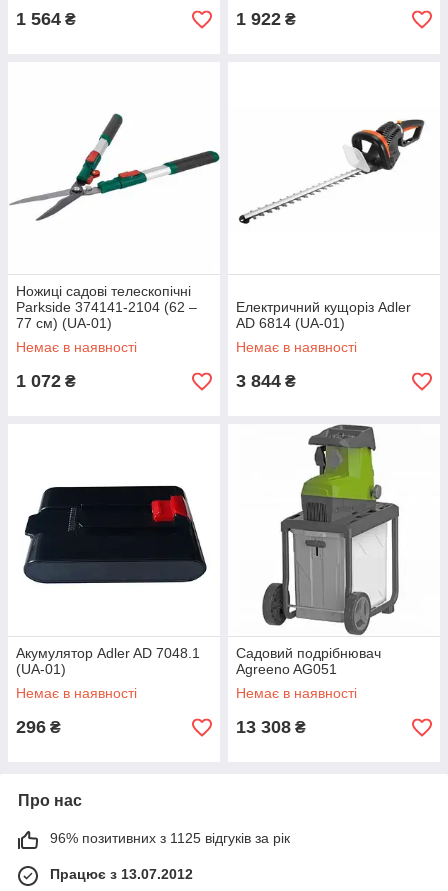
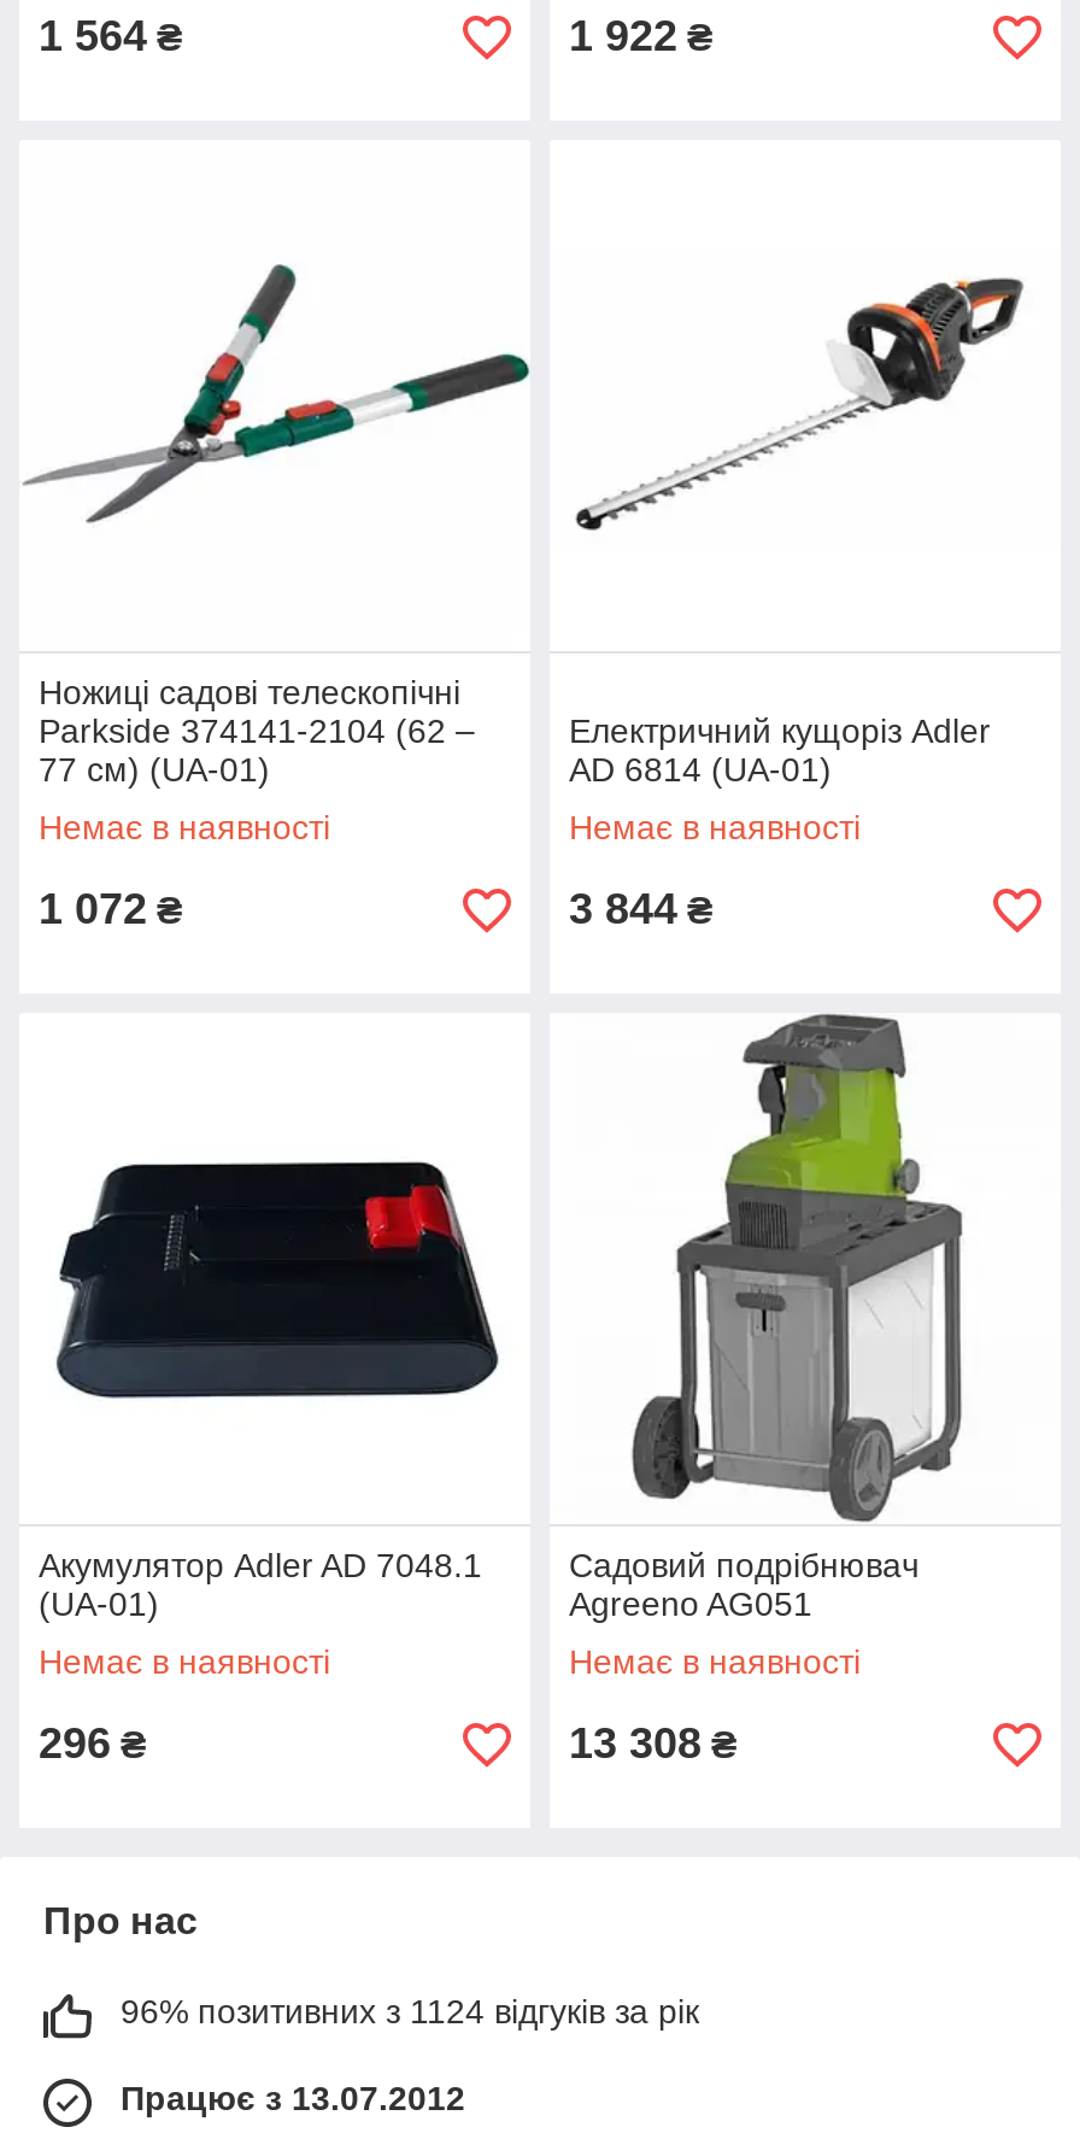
[50,830,290,846] 96% позитивних з 1125 відгуків за рік -> [121,1992,699,2031] 96% позитивних з 1124 відгуків за рік

